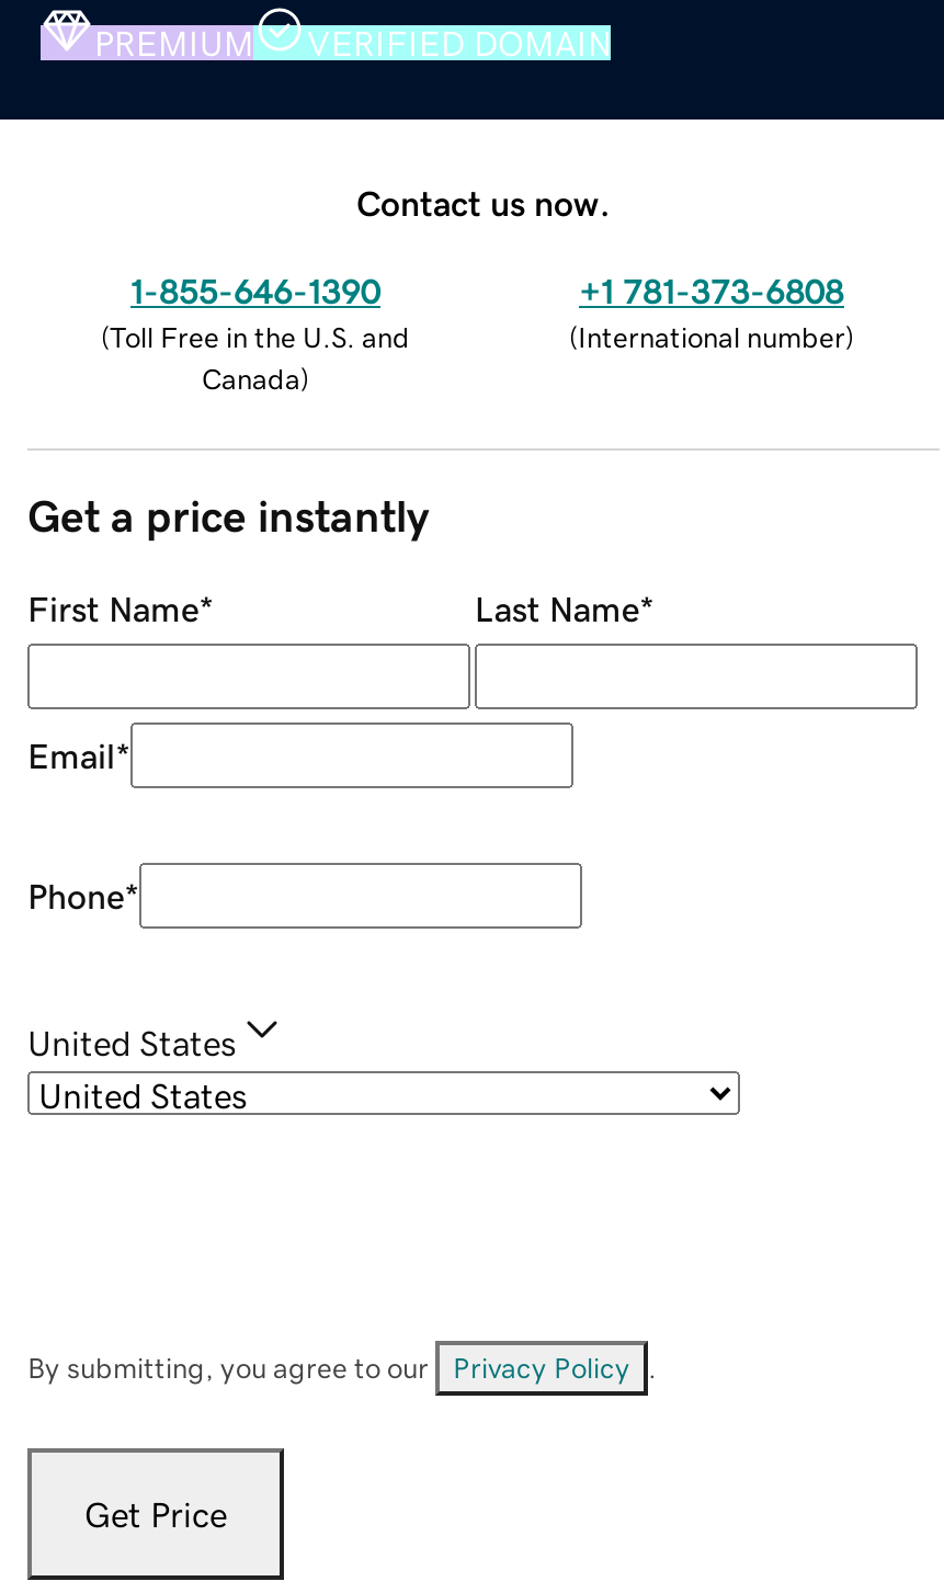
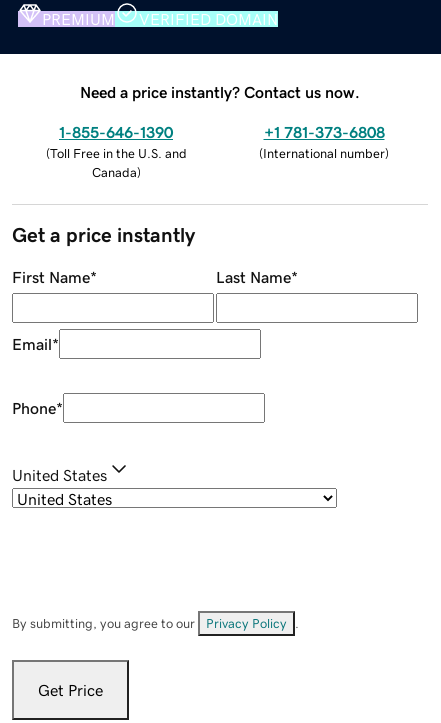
[356,184,611,219] Contact us now. -> [80,84,360,100] Need a price instantly? Contact us now.

